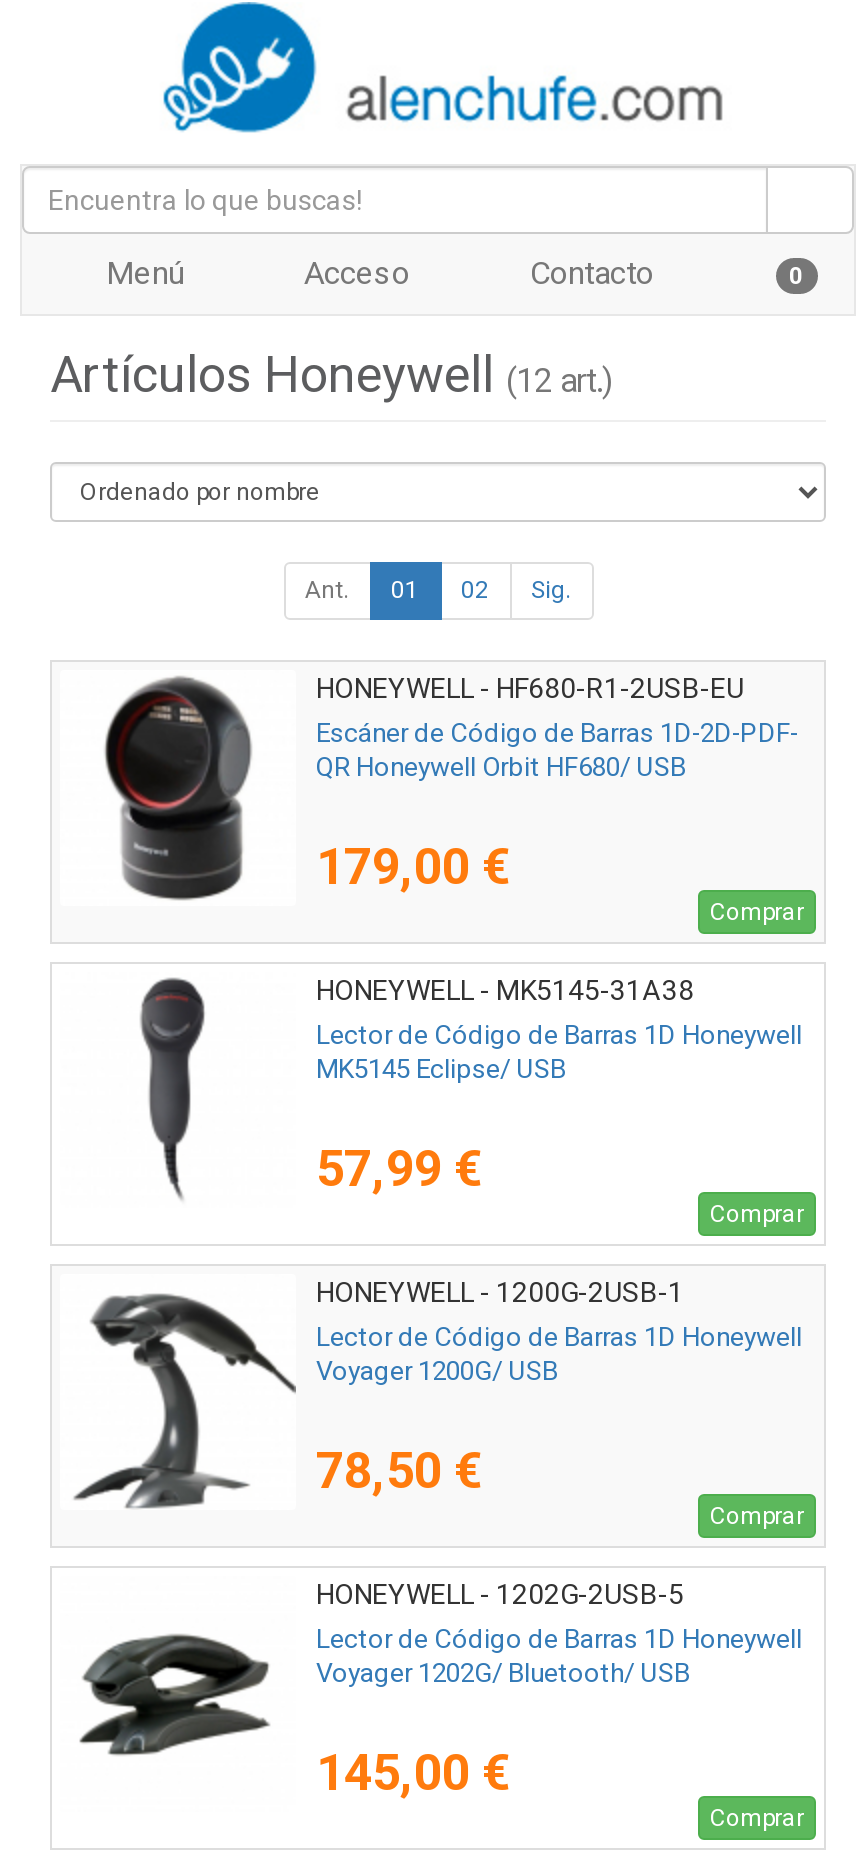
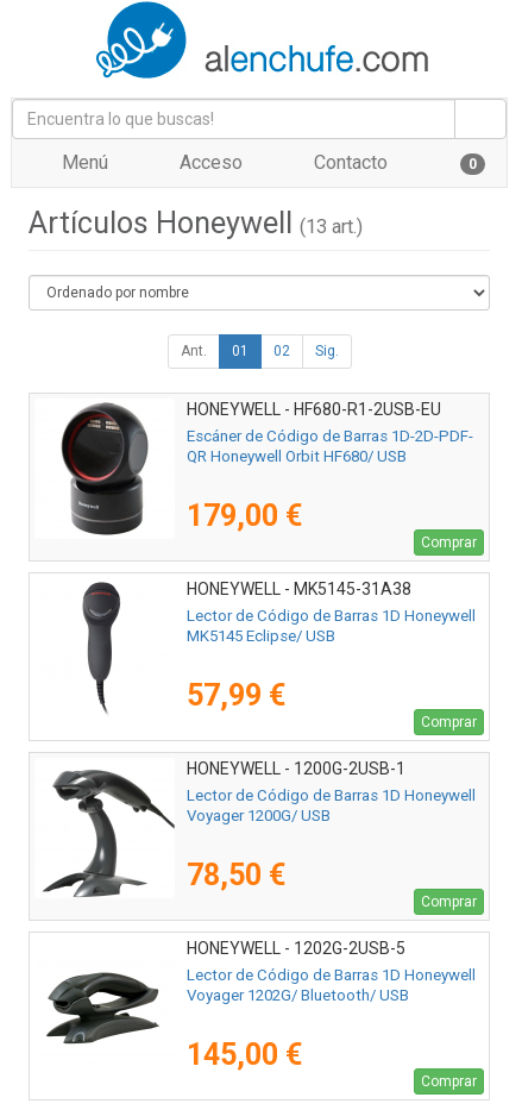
[50,346,612,404] Artículos Honeywell (12 art.) -> [29,206,363,240] Artículos Honeywell (13 art.)

